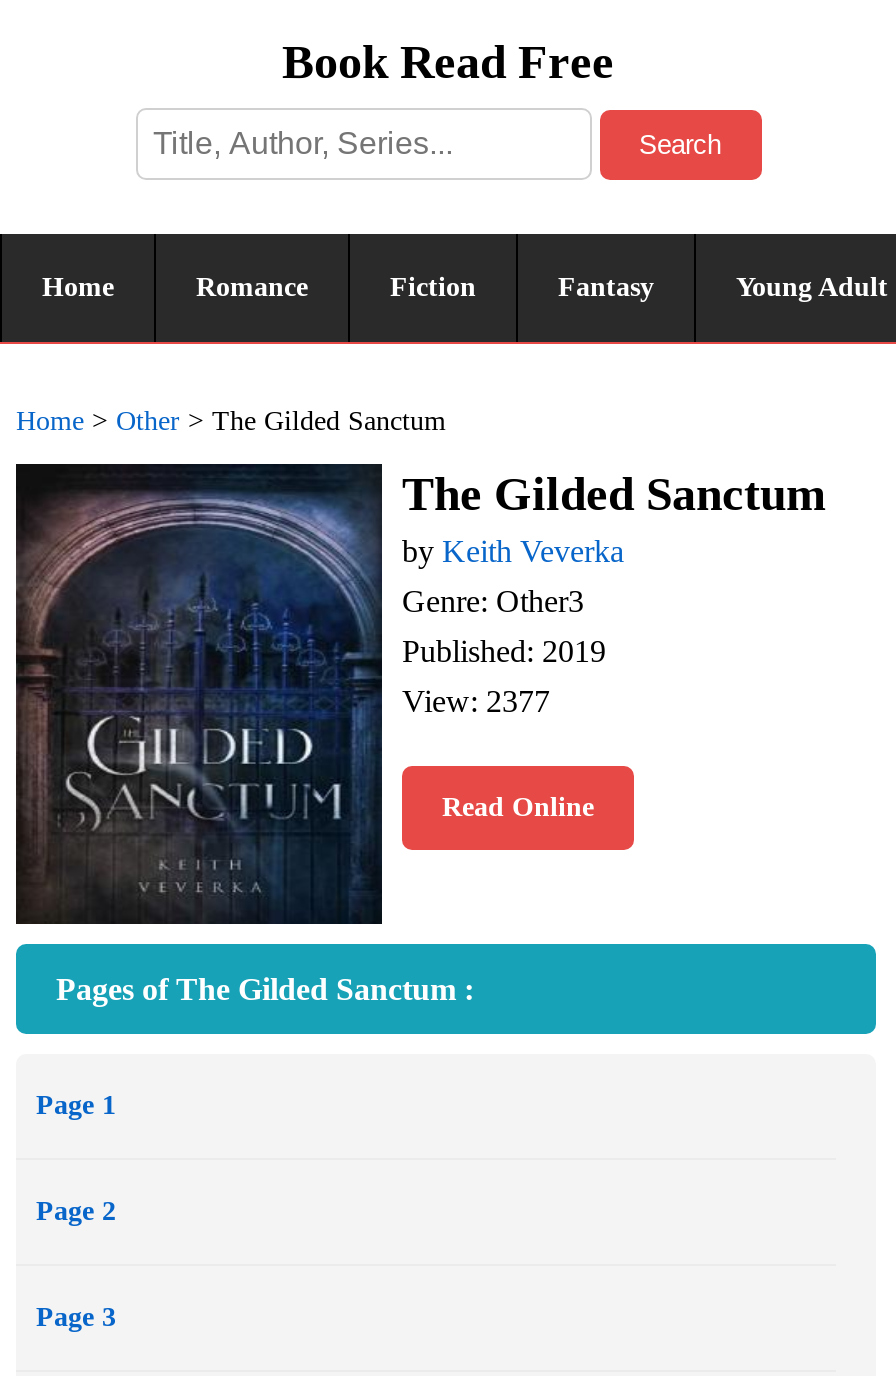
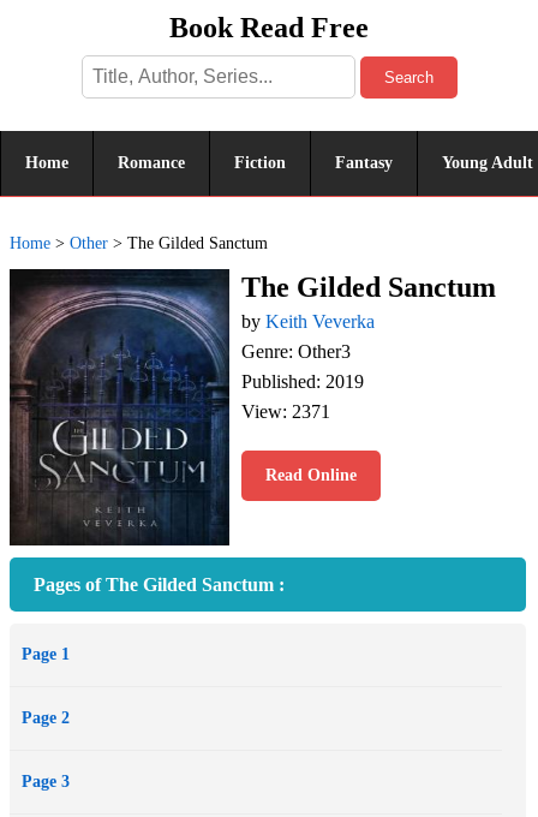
[402,684,550,718] View: 2377 -> [241,401,330,422] View: 2371

